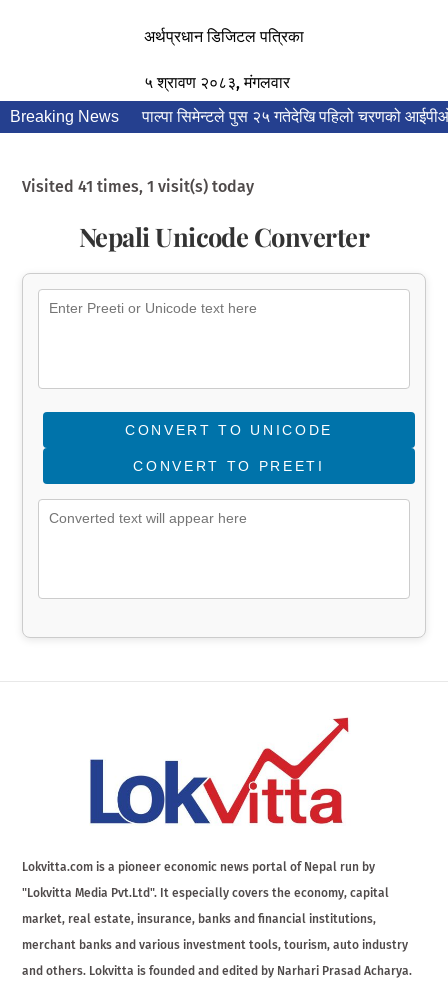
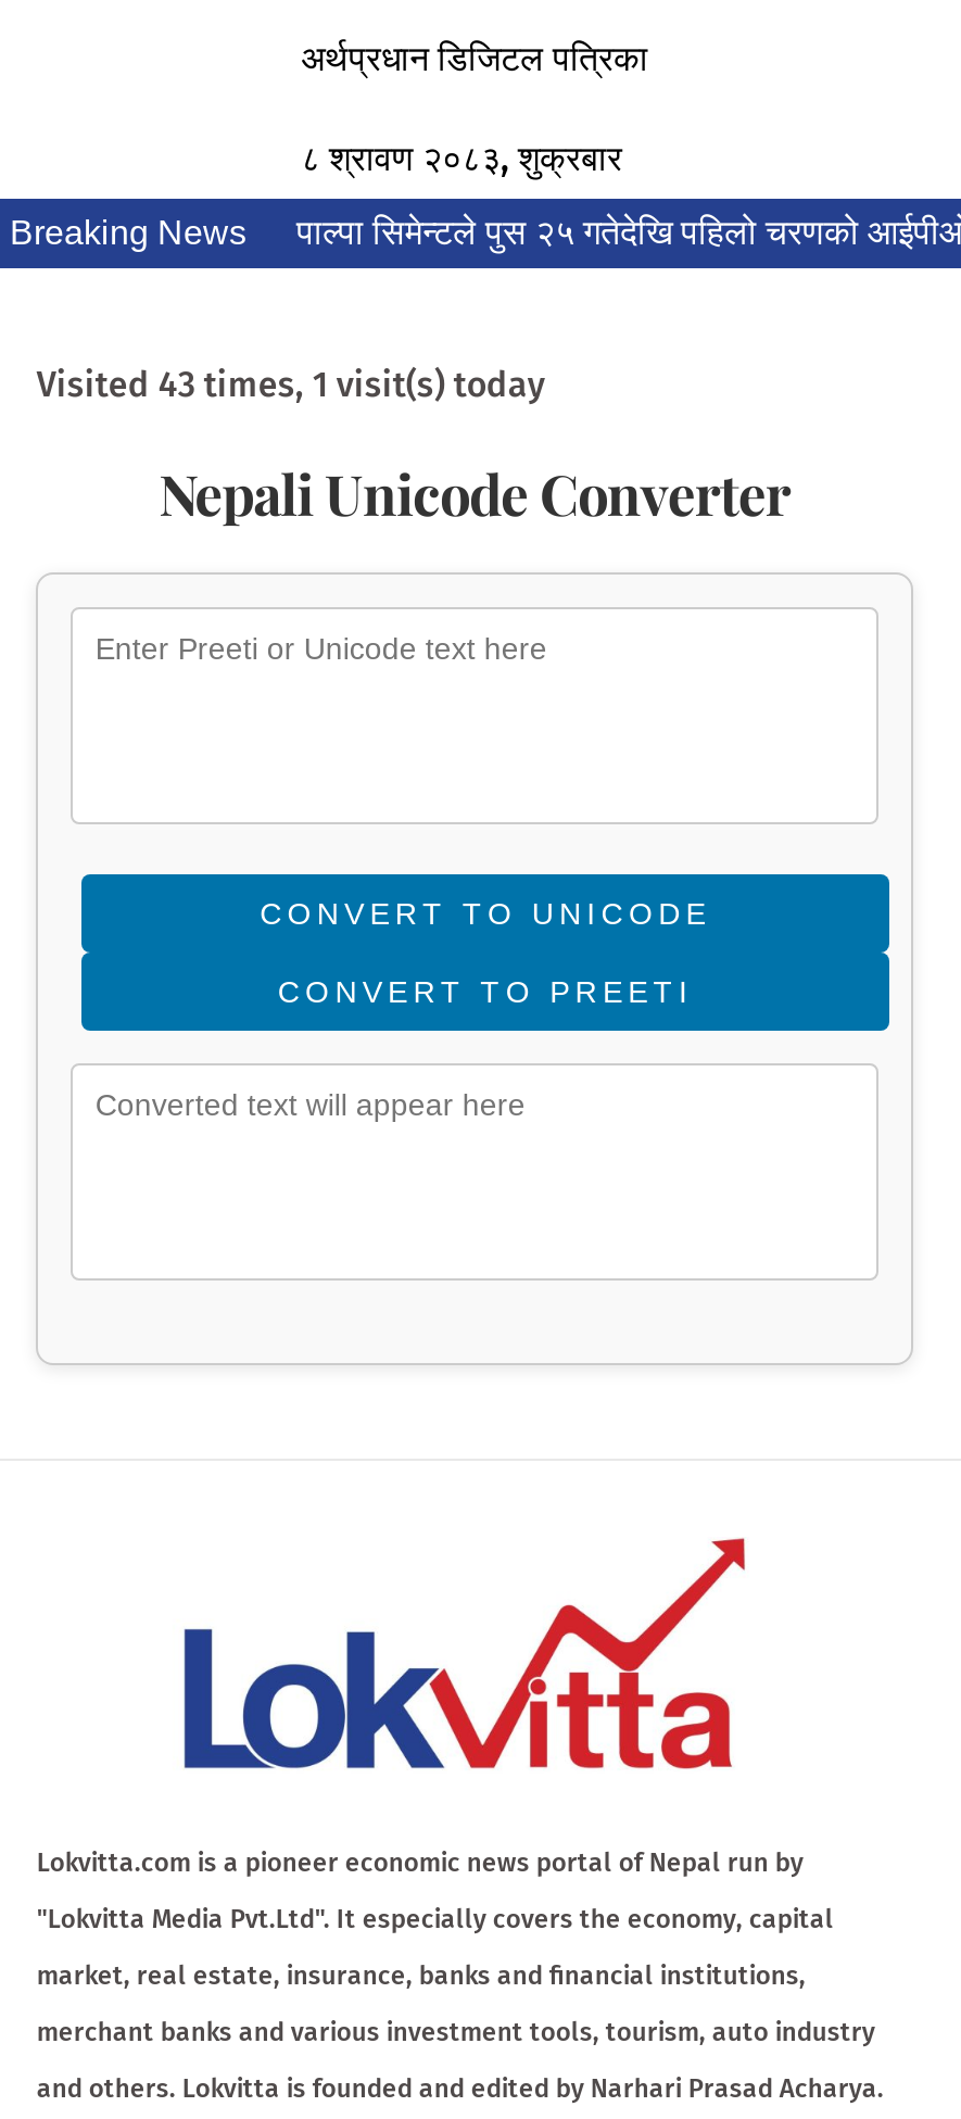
[144,73,290,92] ५ श्रावण २०८३, मंगलवार -> [301,139,622,180] ८ श्रावण २०८३, शुक्रबार
[22,177,254,196] Visited 41 times, 1 visit(s) today -> [37,363,545,404] Visited 43 times, 1 visit(s) today

